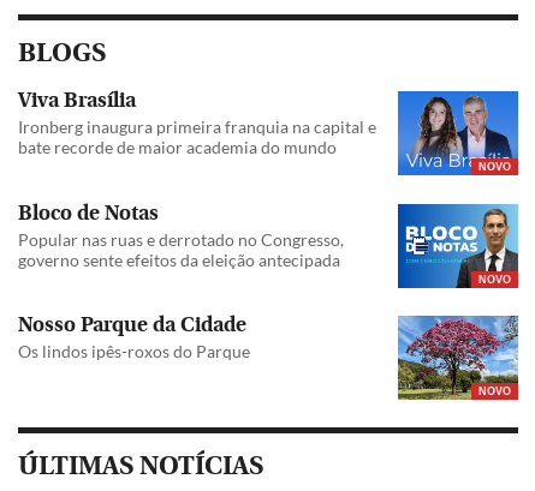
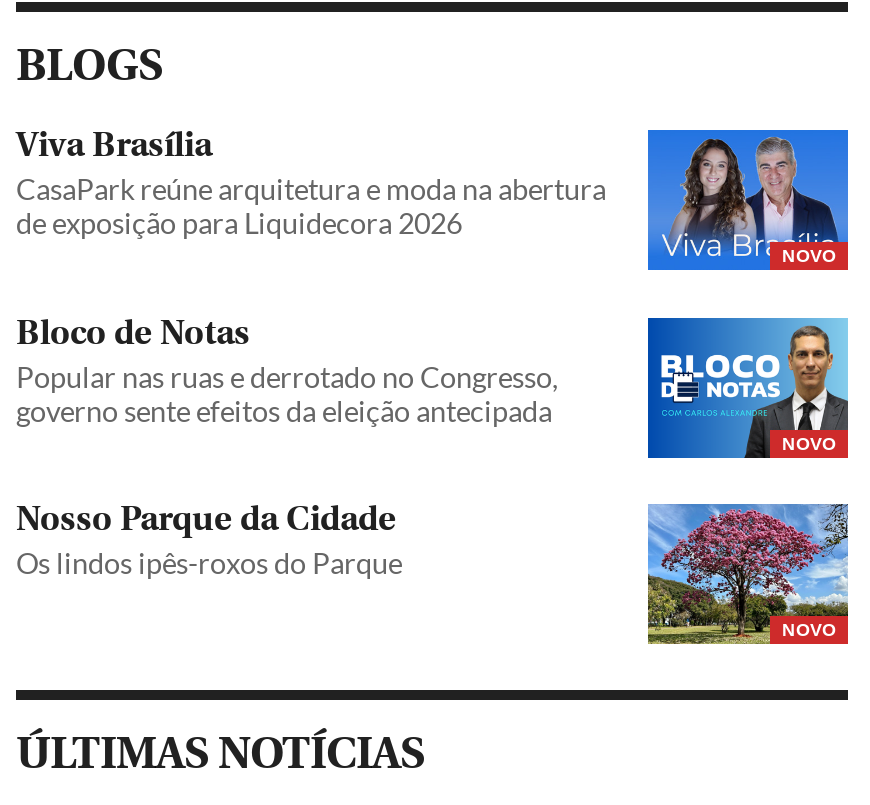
[18,117,376,158] Ironberg inaugura primeira franquia na capital e | bate recorde de maior academia do mundo -> [16,173,606,241] CasaPark reúne arquitetura e moda na abertura | de exposição para Liquidecora 2026

